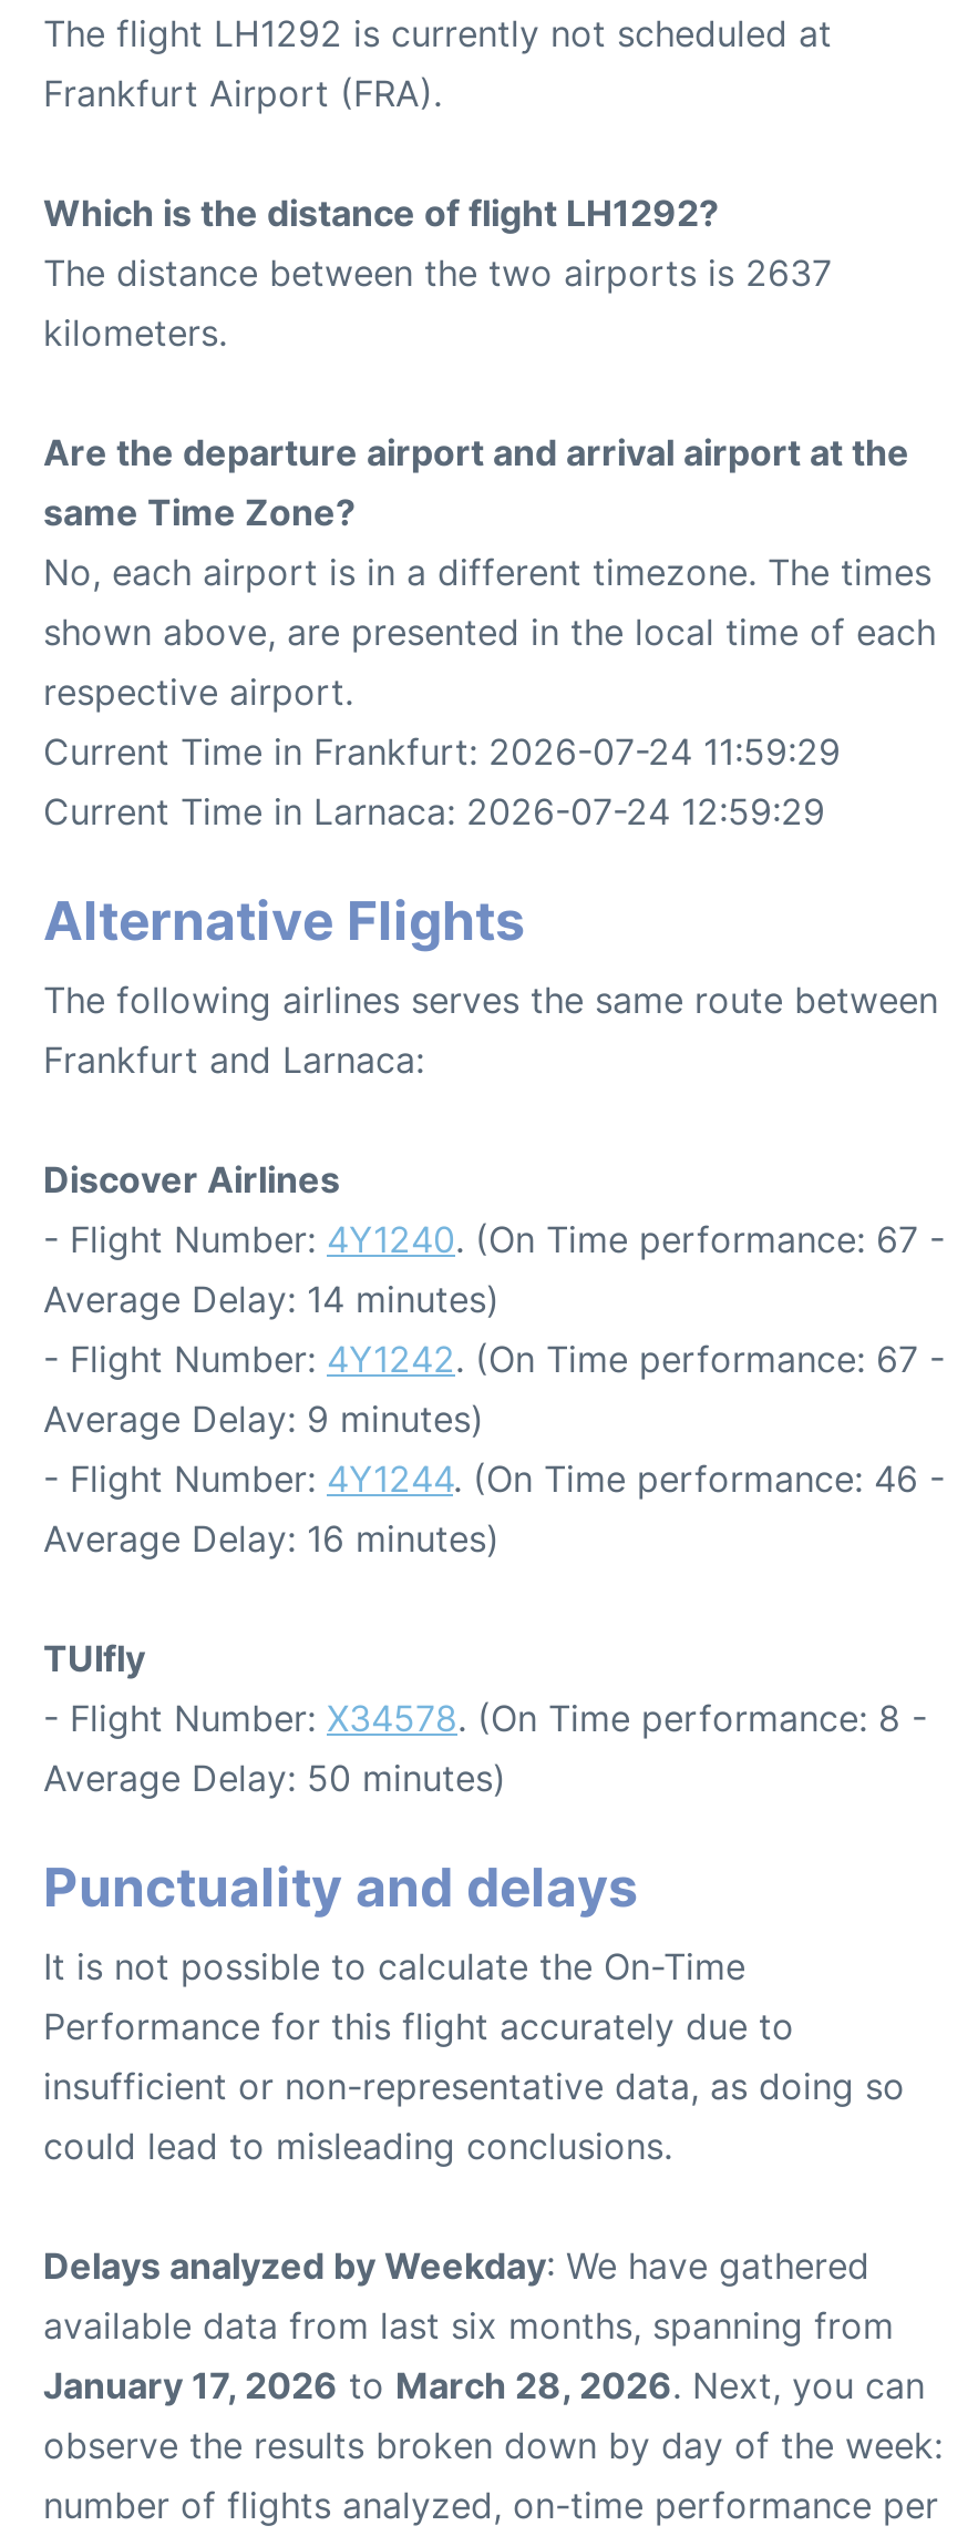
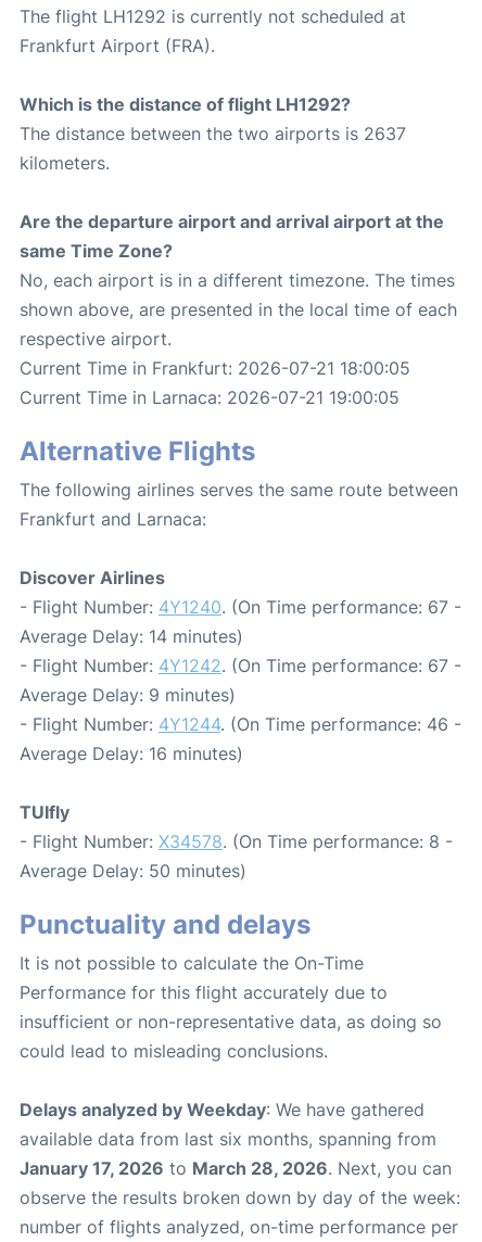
[43,729,841,773] Current Time in Frankfurt: 2026-07-24 11:59:29 -> [20,357,410,379] Current Time in Frankfurt: 2026-07-21 18:00:05
[43,789,825,833] Current Time in Larnaca: 2026-07-24 12:59:29 -> [20,386,399,408] Current Time in Larnaca: 2026-07-21 19:00:05

